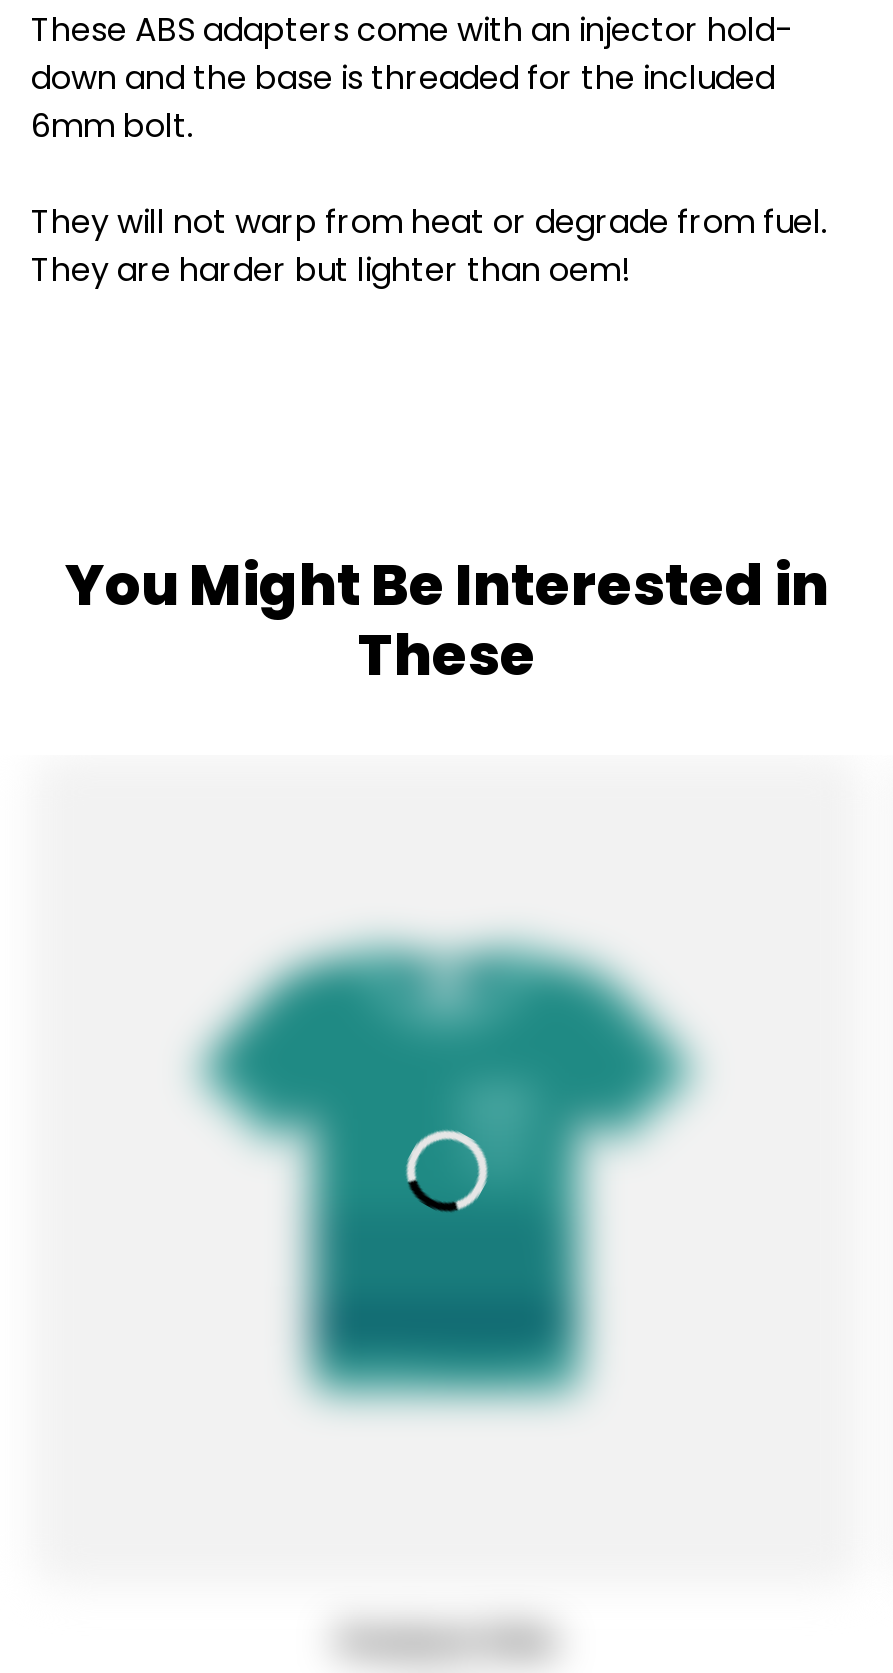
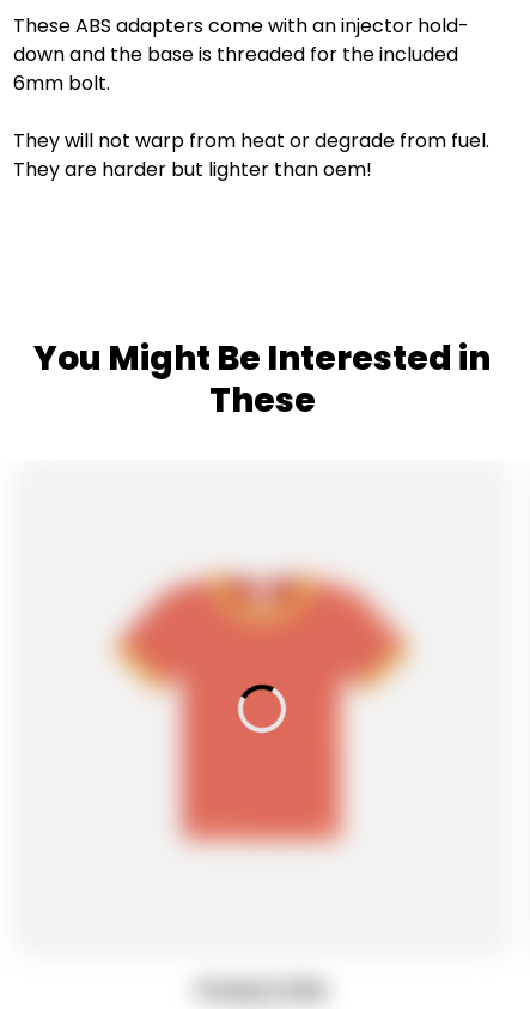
[191,933,703,1411] [image] -> [110,567,414,851] [image]

